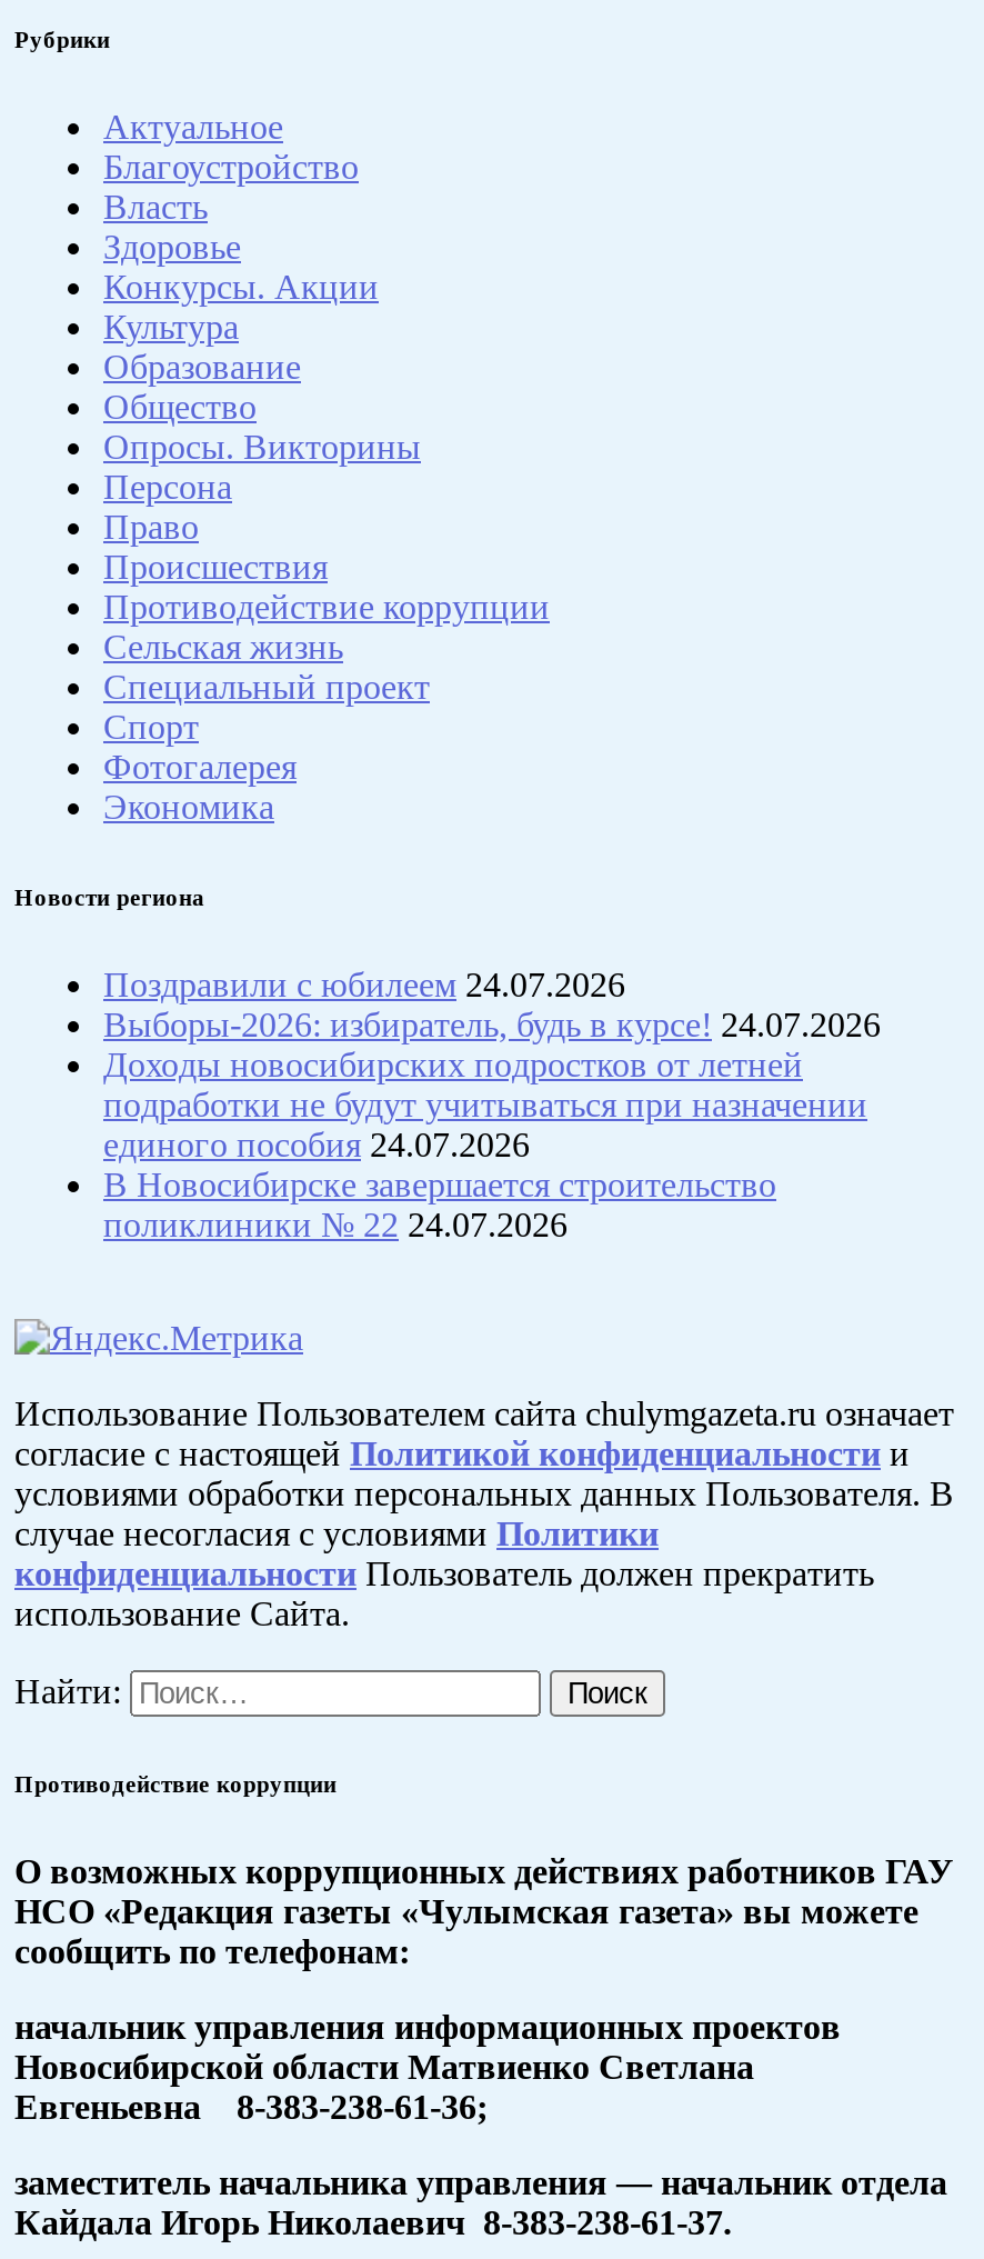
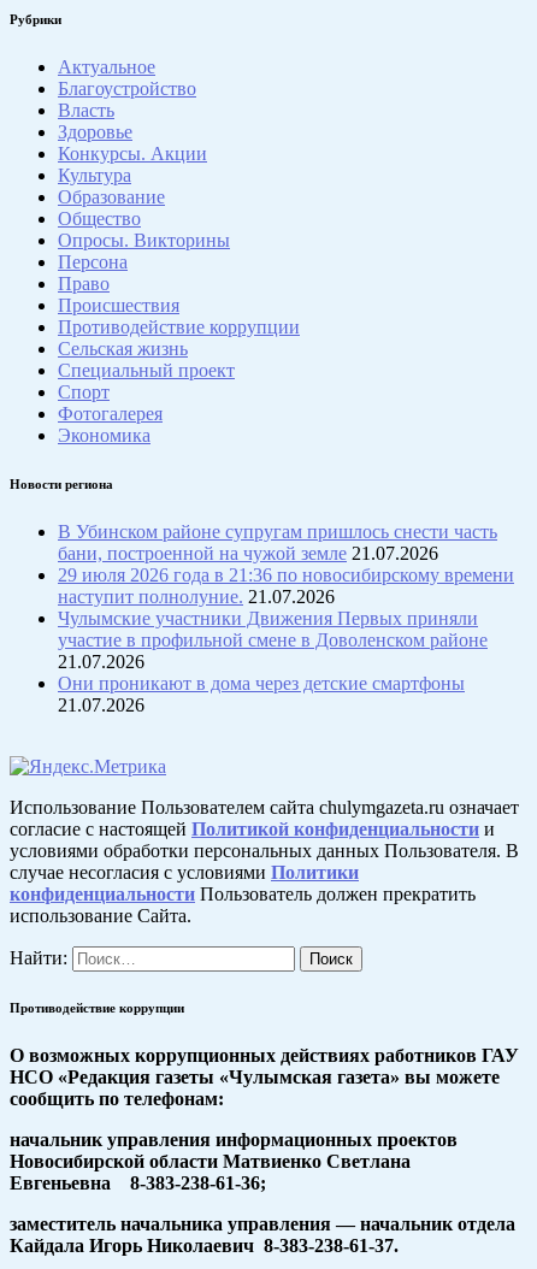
[103,964,881,1242] Поздравили с юбилеем 24.07.2026 | Выборы-2026: избиратель, будь в курсе! 24.07.2026 | Доходы новосибирских подростков от летней | подработки не будут учитываться при назначении | единого пособия 24.07.2026 | В Новосибирске завершается строительство | поликлиники № 22 24.07.2026 -> [58,521,514,715] В Убинском районе супругам пришлось снести часть | бани, построенной на чужой земле 21.07.2026 | 29 июля 2026 года в 21:36 по новосибирскому времени | наступит полнолуние. 21.07.2026 | Чулымские участники Движения Первых приняли | участие в профильной смене в Доволенском районе | 21.07.2026 | Они проникают в дома через детские смартфоны | 21.07.2026

